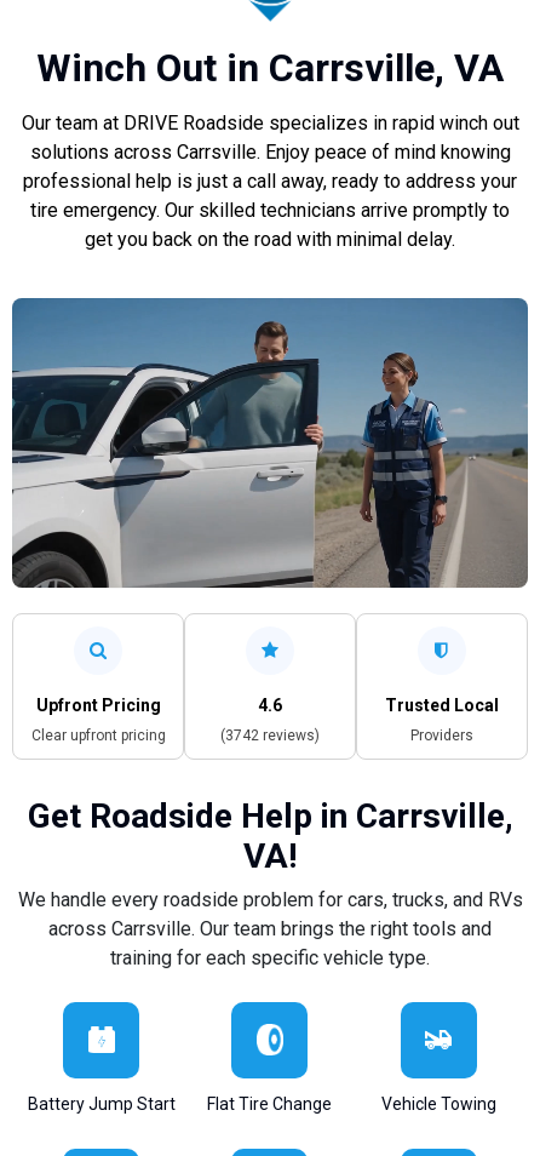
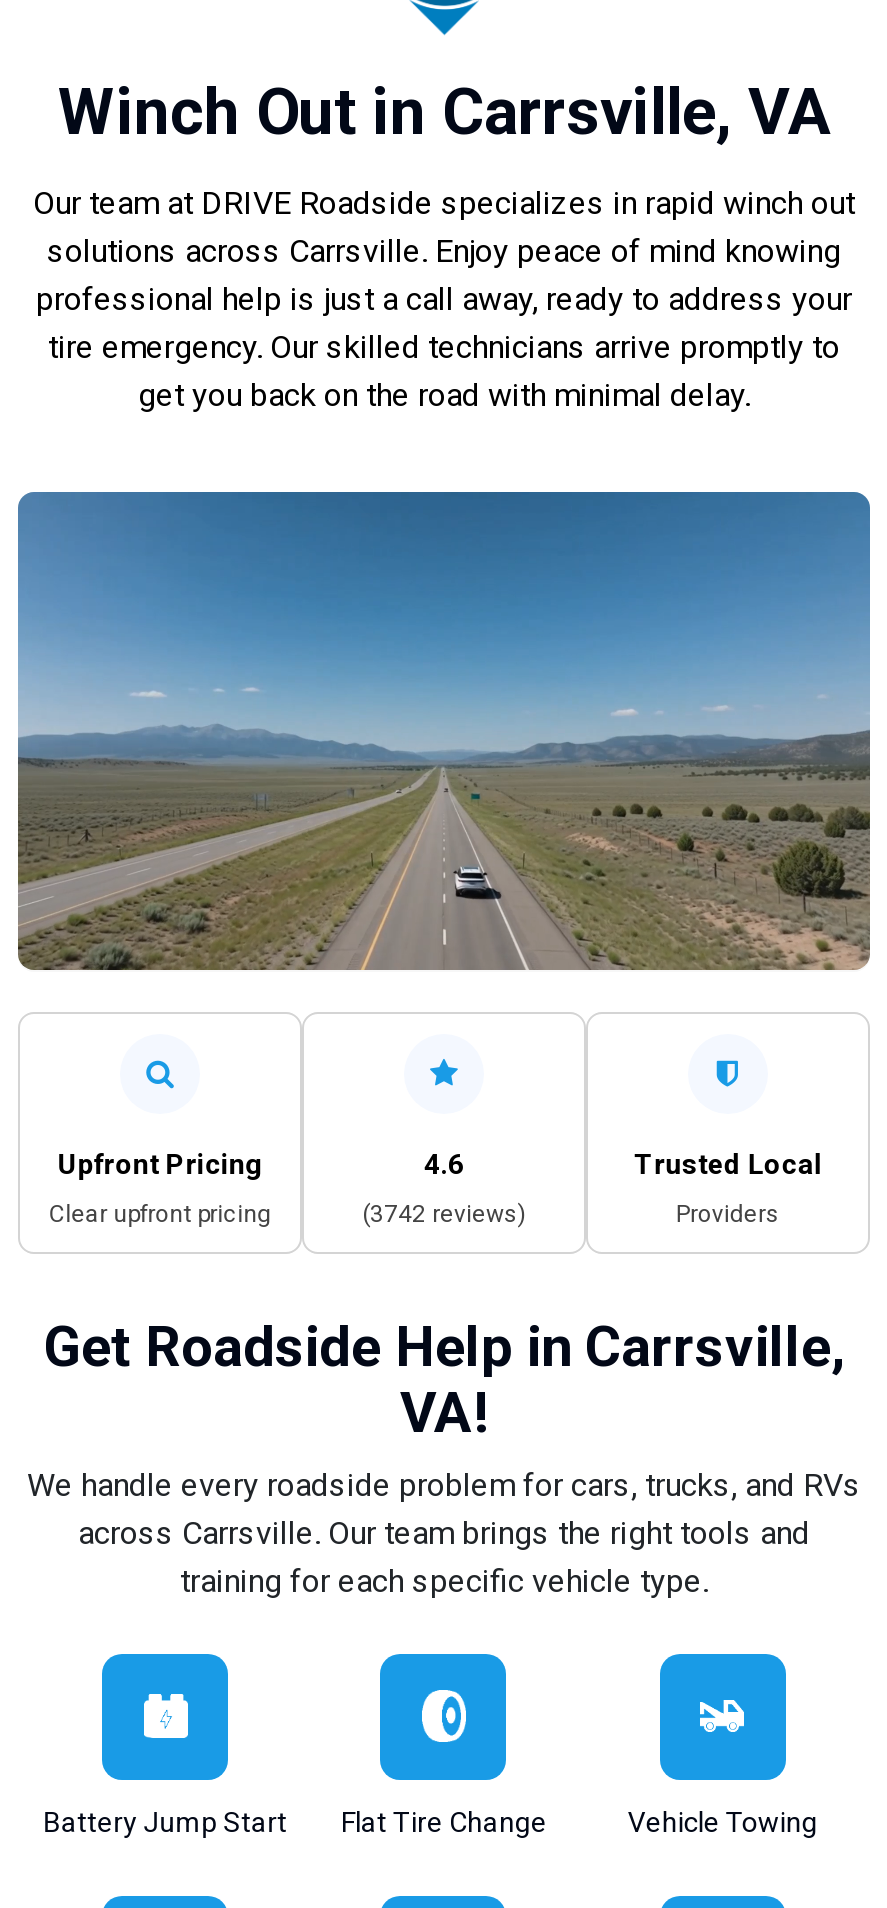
[11,302,528,589] [image] -> [16,496,870,972] [image]

